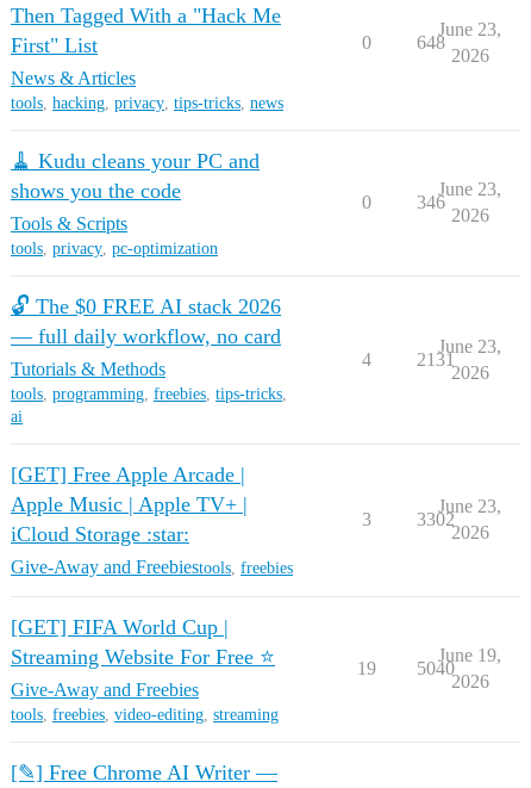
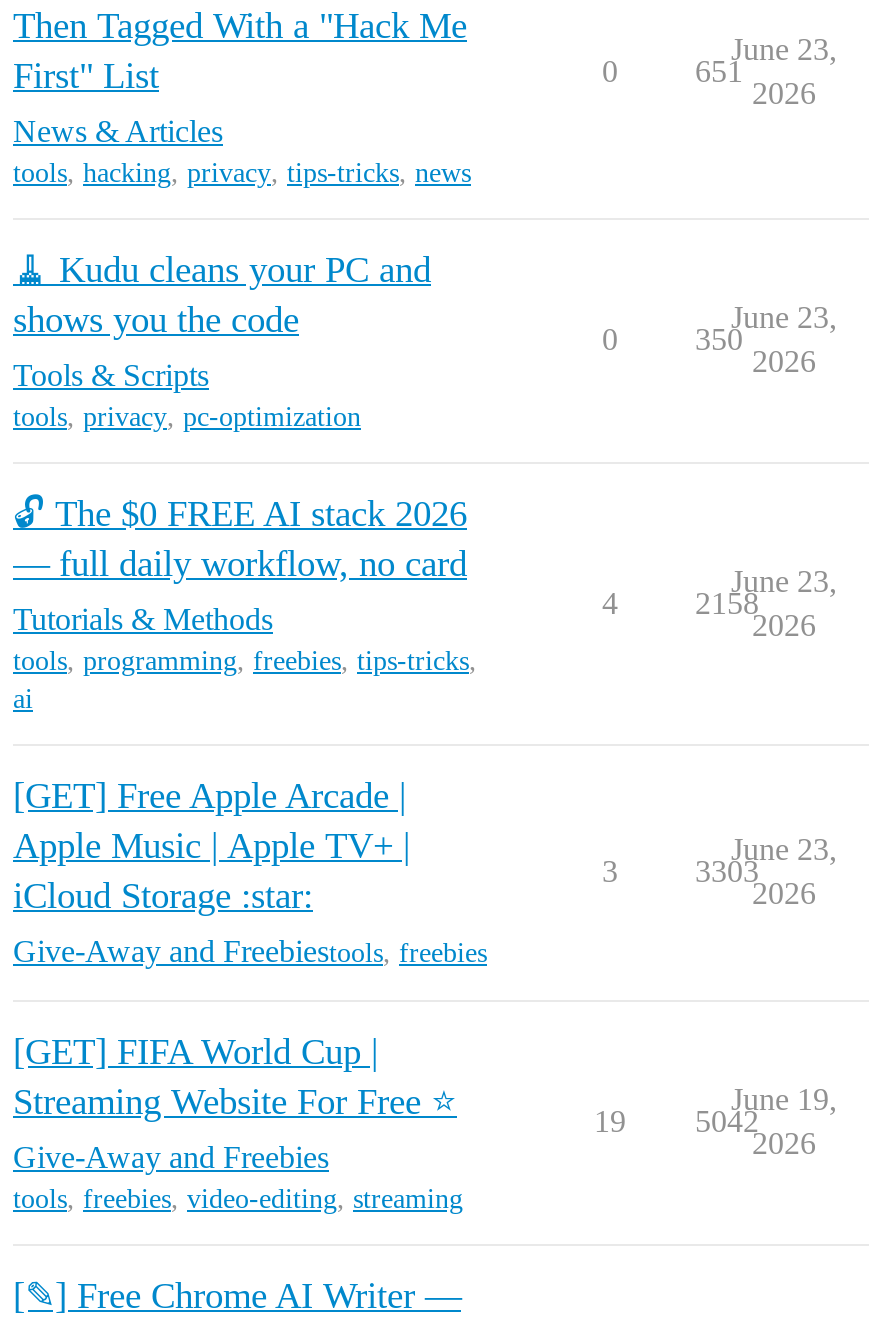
[417,32,445,52] 648 -> [695,54,743,88] 651
[417,192,445,212] 346 -> [695,322,743,356] 350
[417,349,455,370] 2131 -> [695,586,759,620] 2158
[417,509,455,529] 3302 -> [695,854,759,888] 3303
[417,658,455,678] 5040 -> [695,1104,759,1138] 5042

